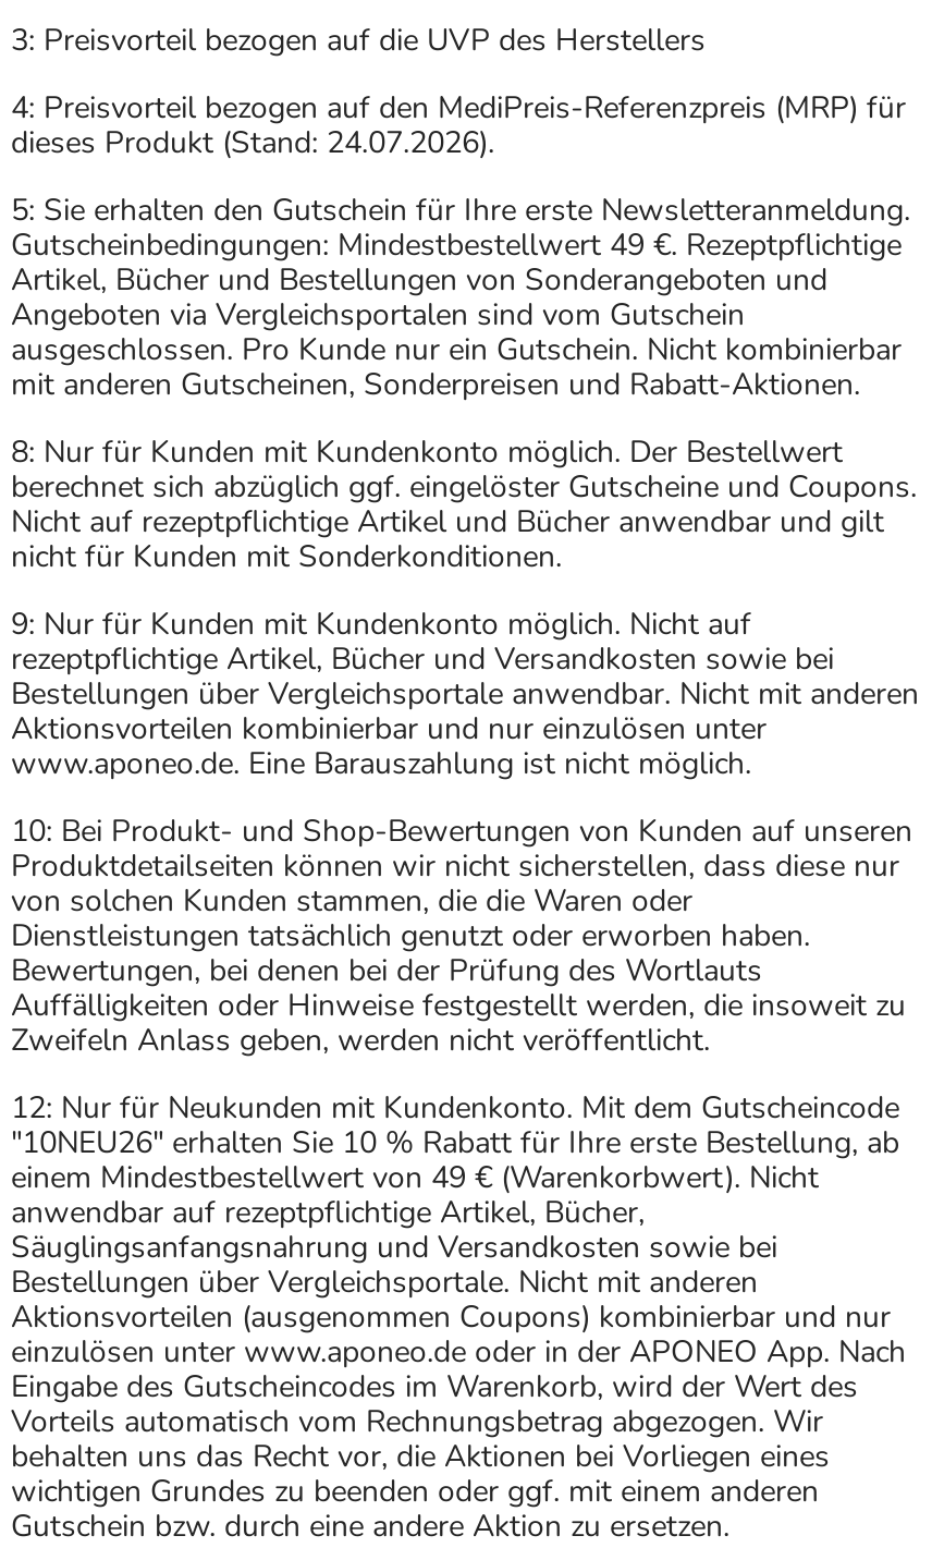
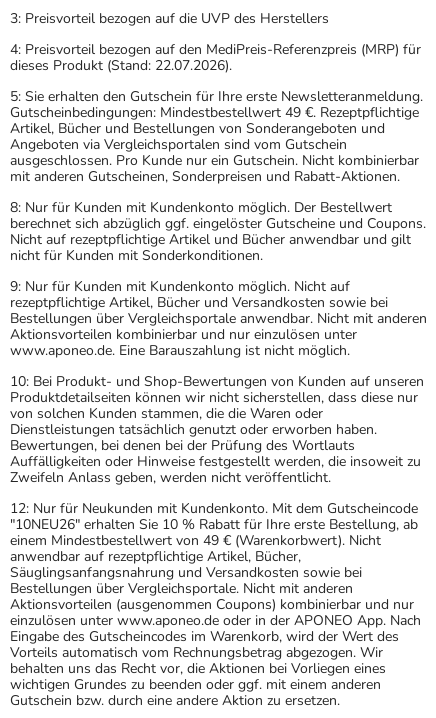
[11,122,494,163] dieses Produkt (Stand: 24.07.2026). -> [10,56,232,75] dieses Produkt (Stand: 22.07.2026).

